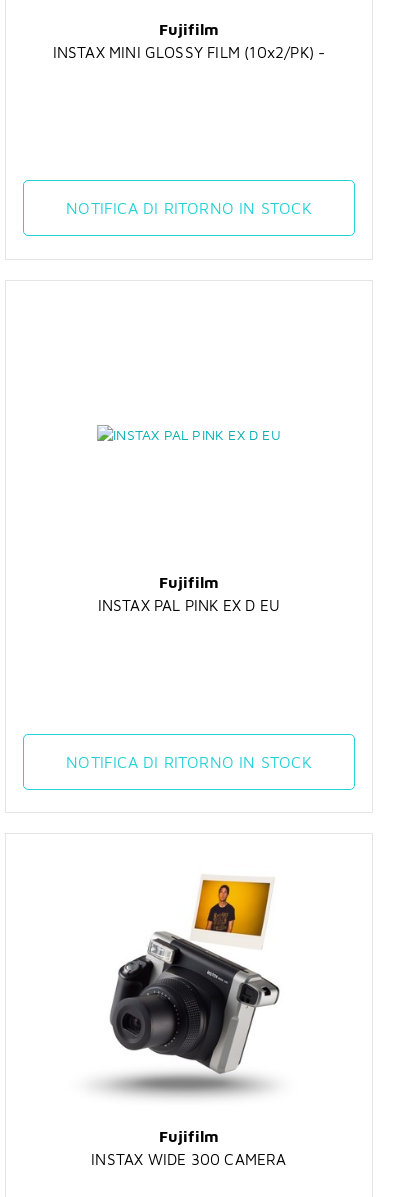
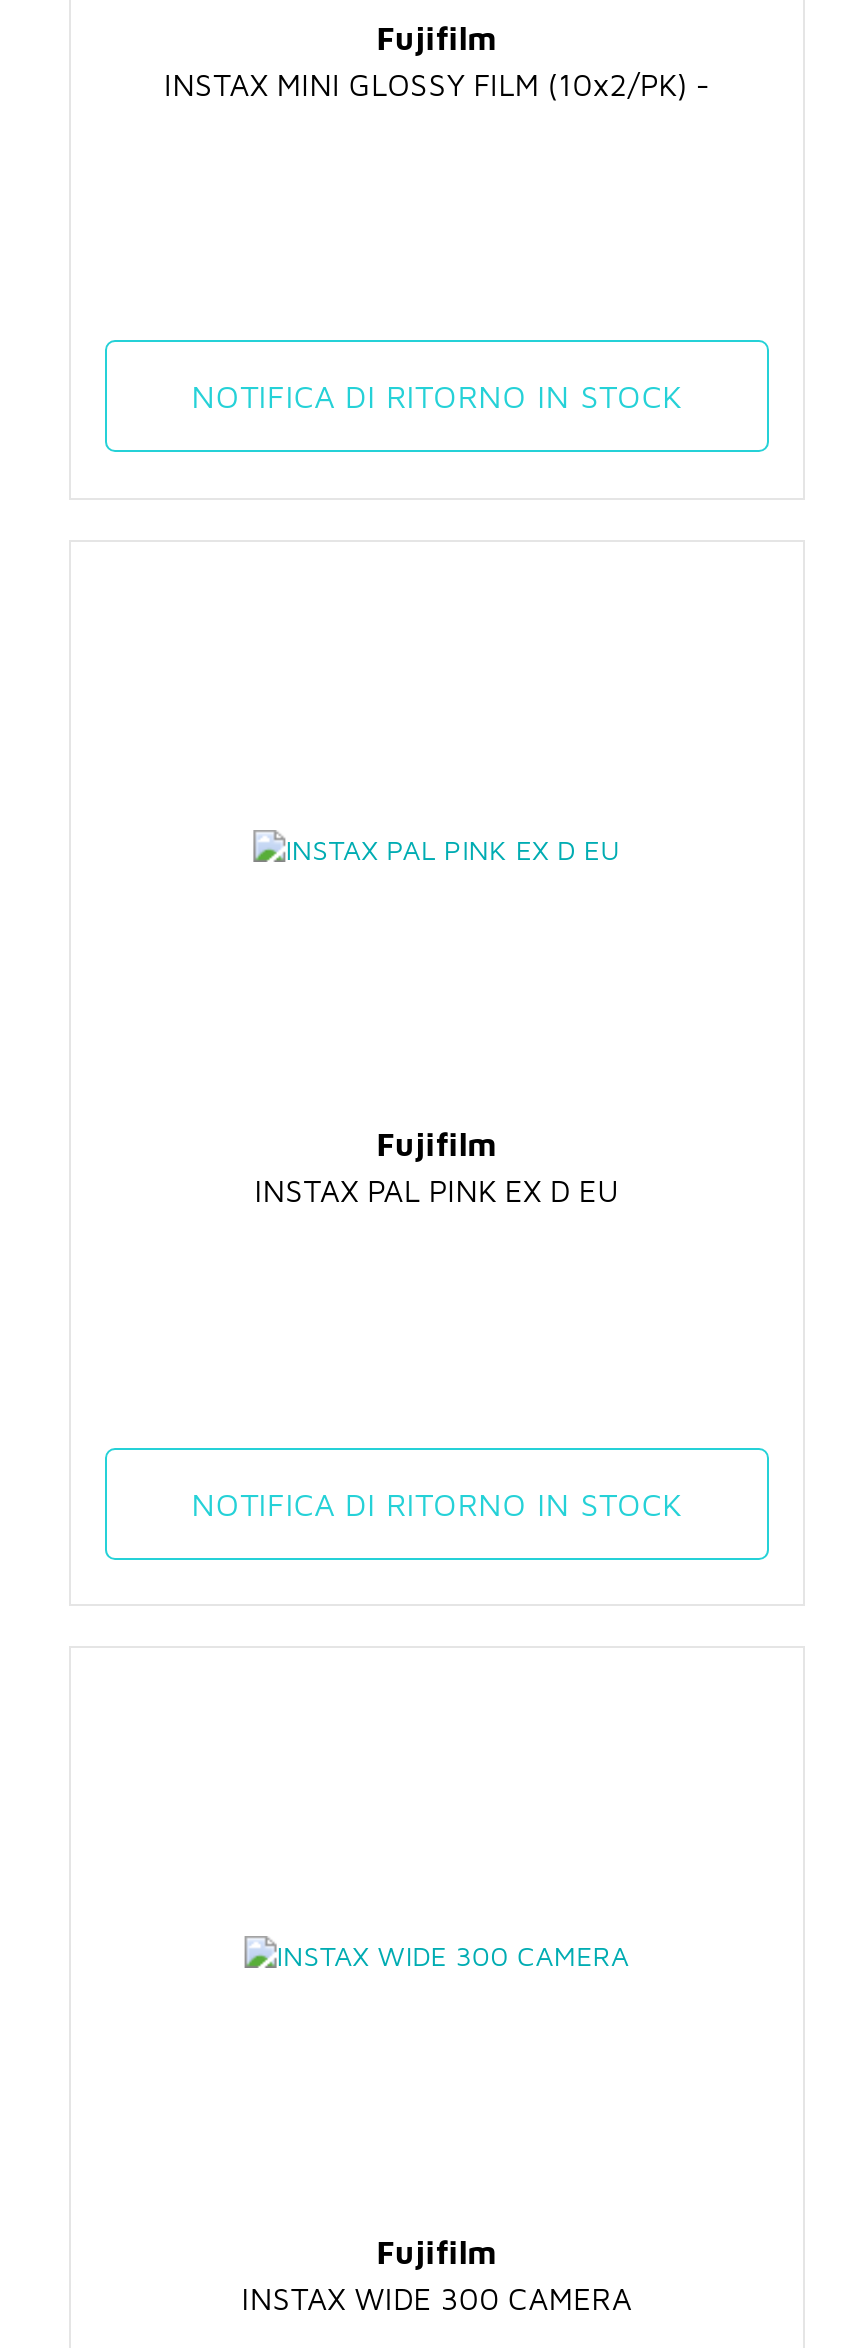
[93,876,284,1098] [image] -> none

